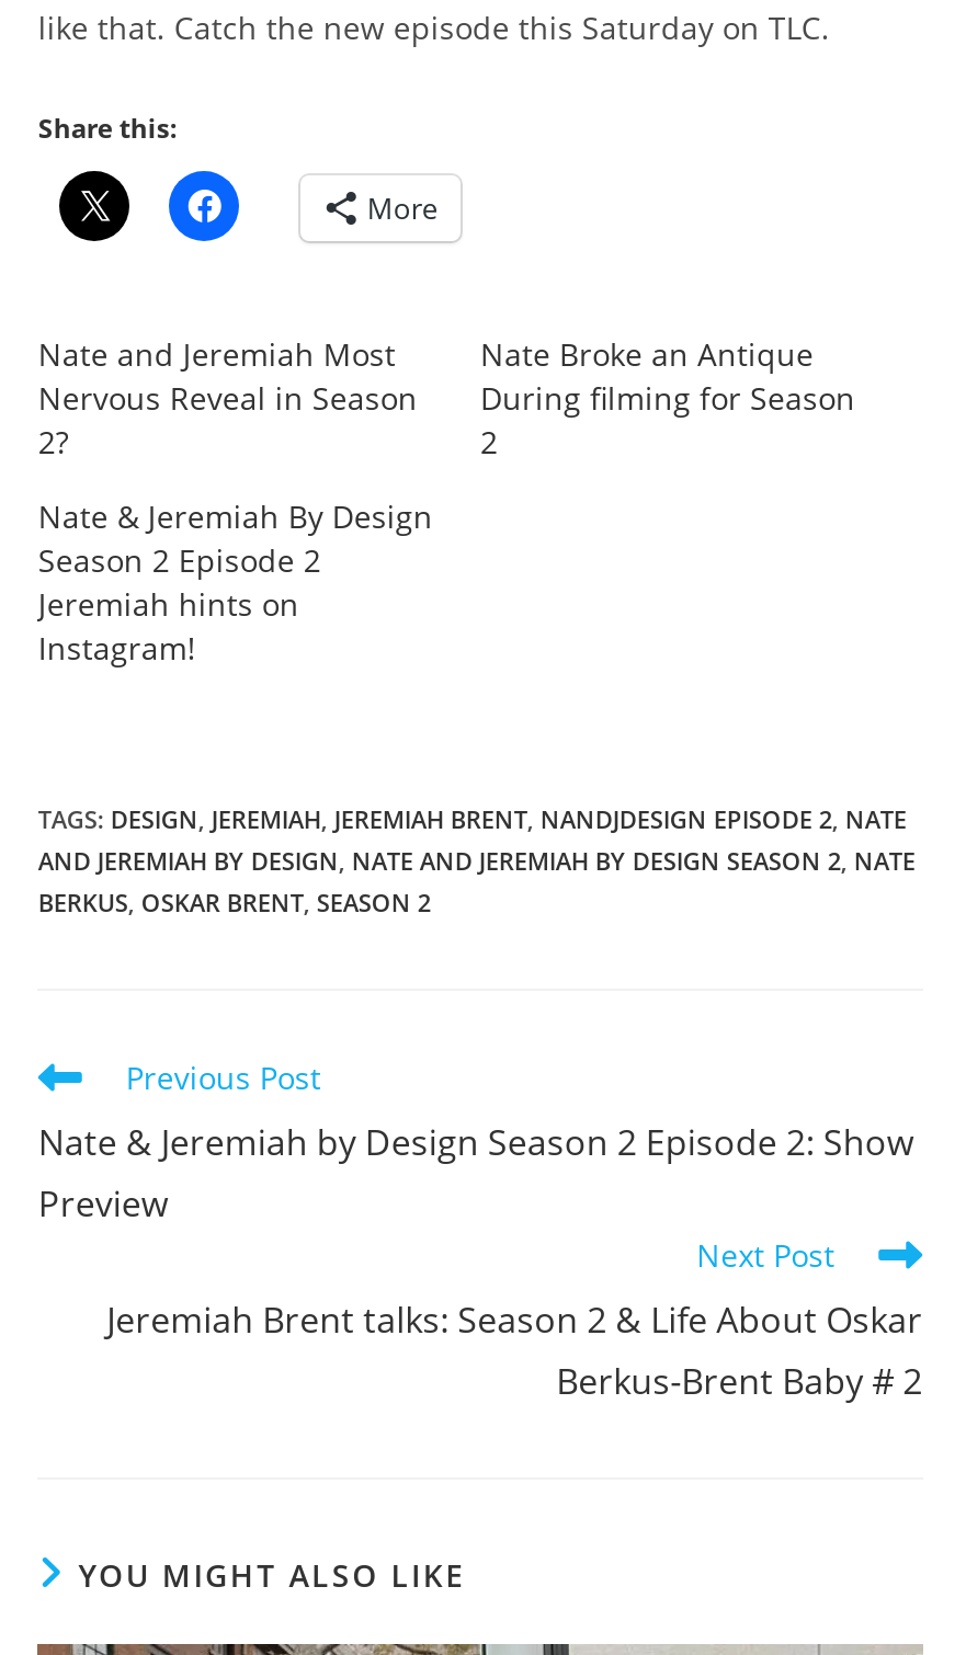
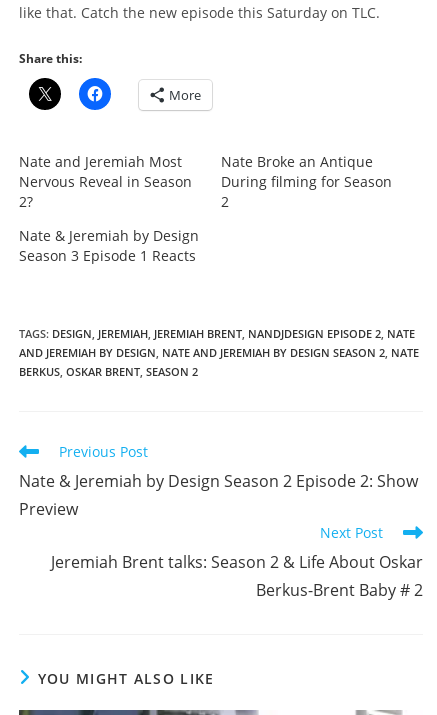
[38,495,433,668] Nate & Jeremiah By Design | Season 2 Episode 2 | Jeremiah hints on | Instagram! -> [19,226,199,265] Nate & Jeremiah by Design | Season 3 Episode 1 Reacts

